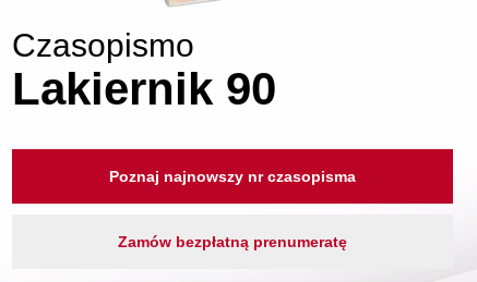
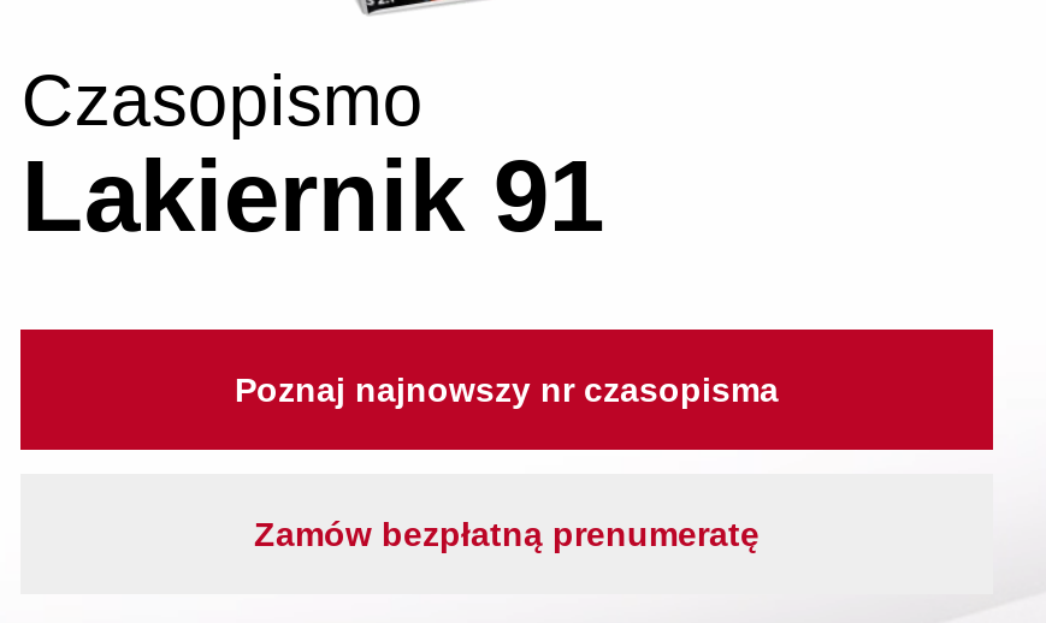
[12,63,277,114] Lakiernik 90 -> [21,139,604,252] Lakiernik 91

